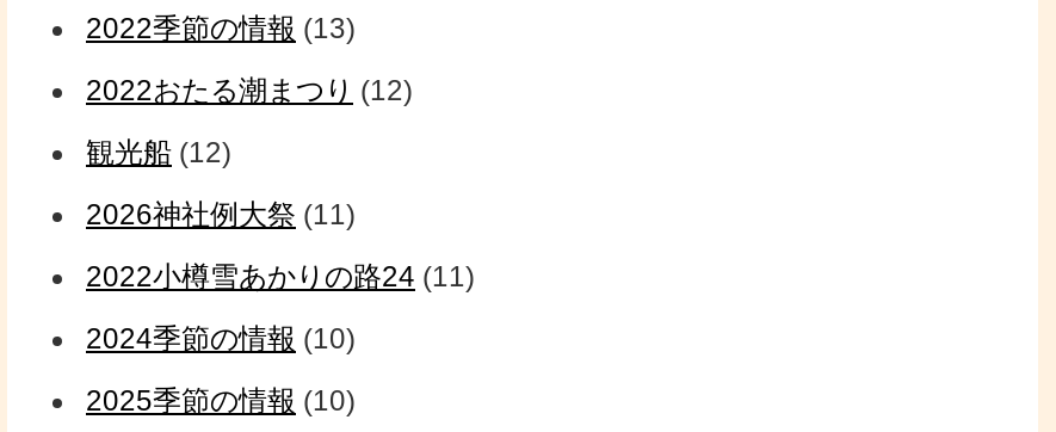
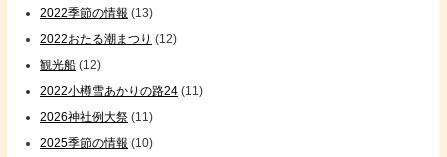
[86,196,356,230] 2026神社例大祭(11) -> none
[86,321,356,354] 2024季節の情報(10) -> [40,110,153,124] 2026神社例大祭(11)

